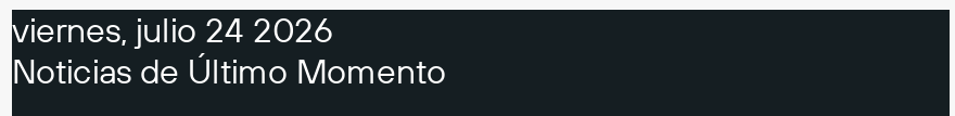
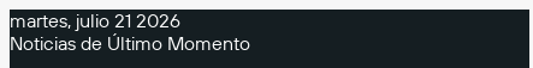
[12,10,333,51] viernes, julio 24 2026 -> [10,10,180,32] martes, julio 21 2026

